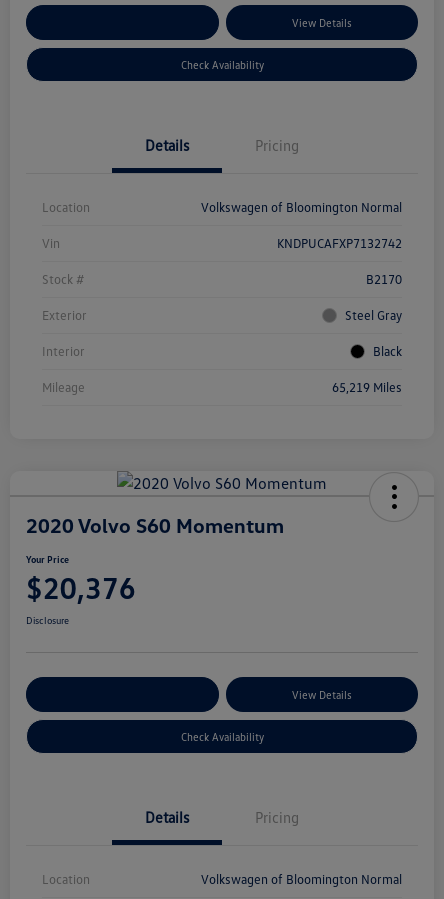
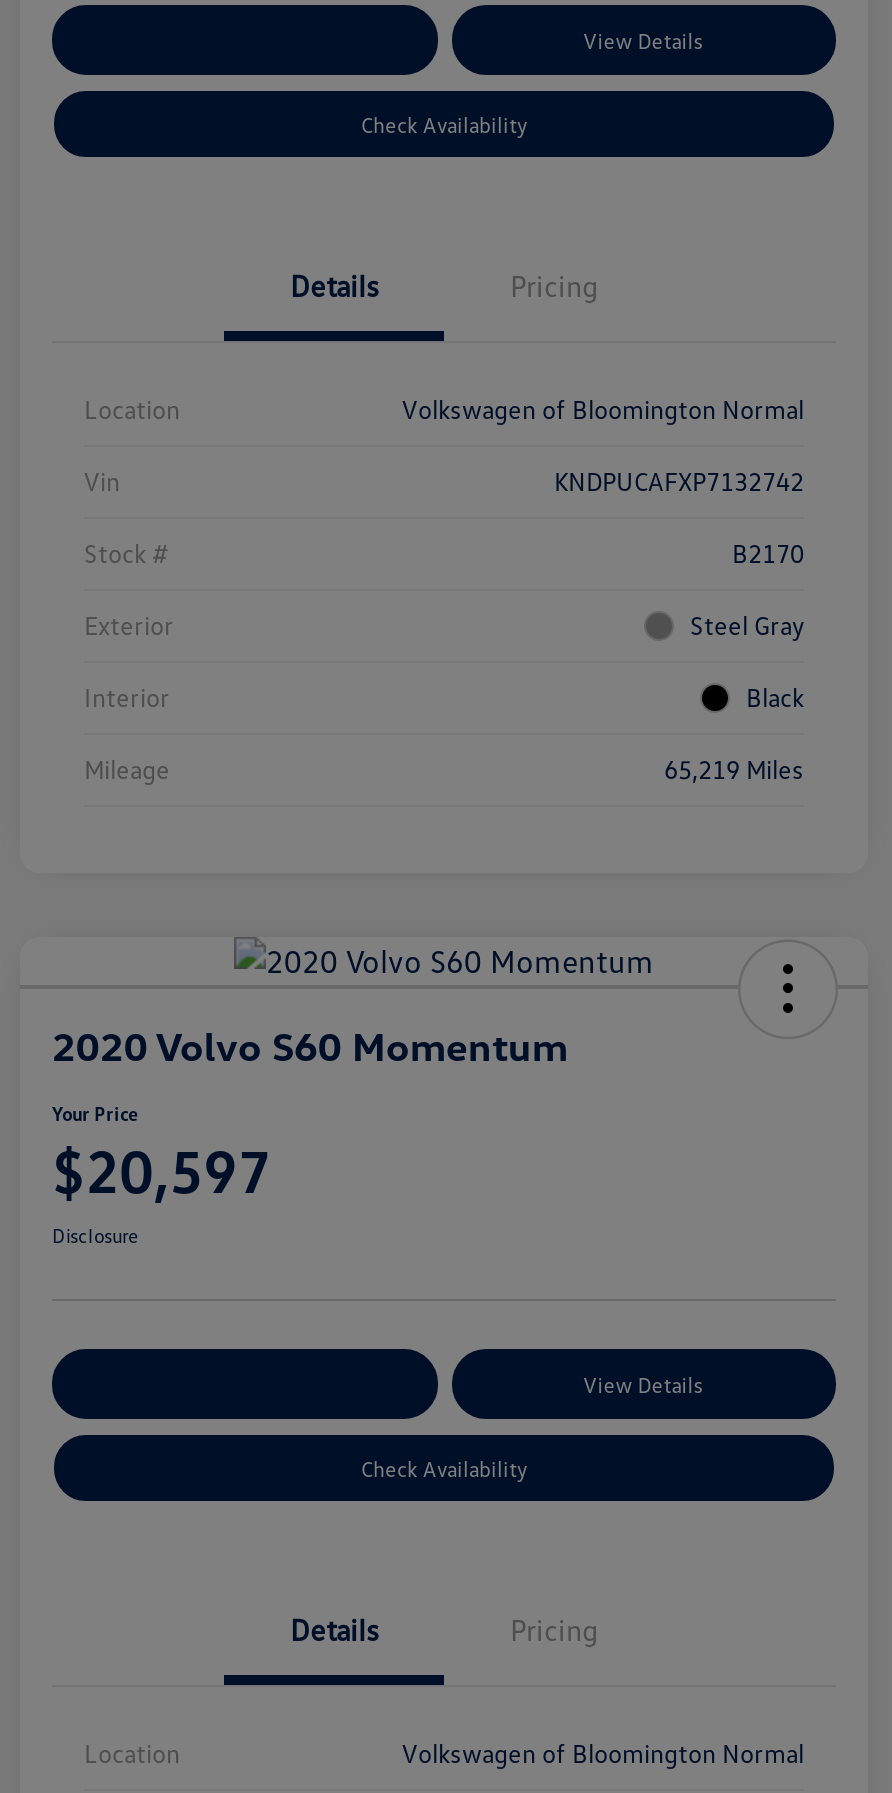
[26,569,136,606] $20,376 -> [52,1133,272,1207] $20,597

